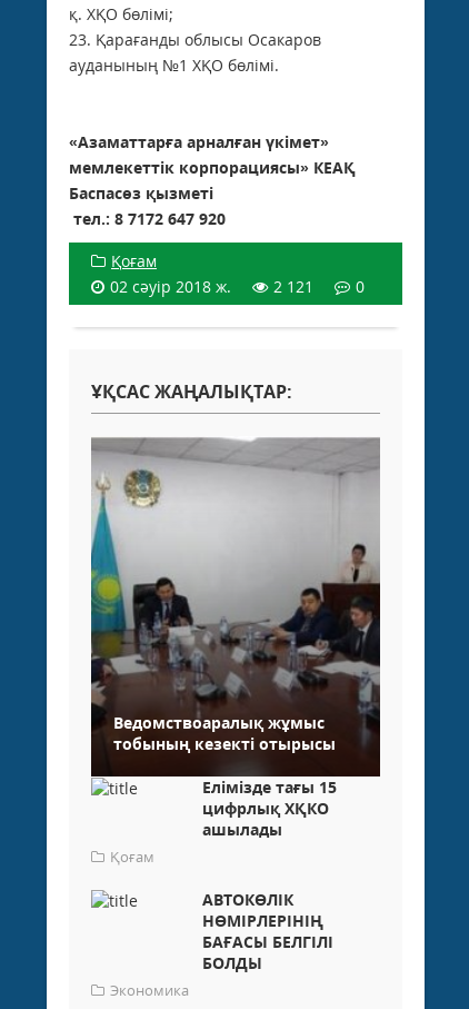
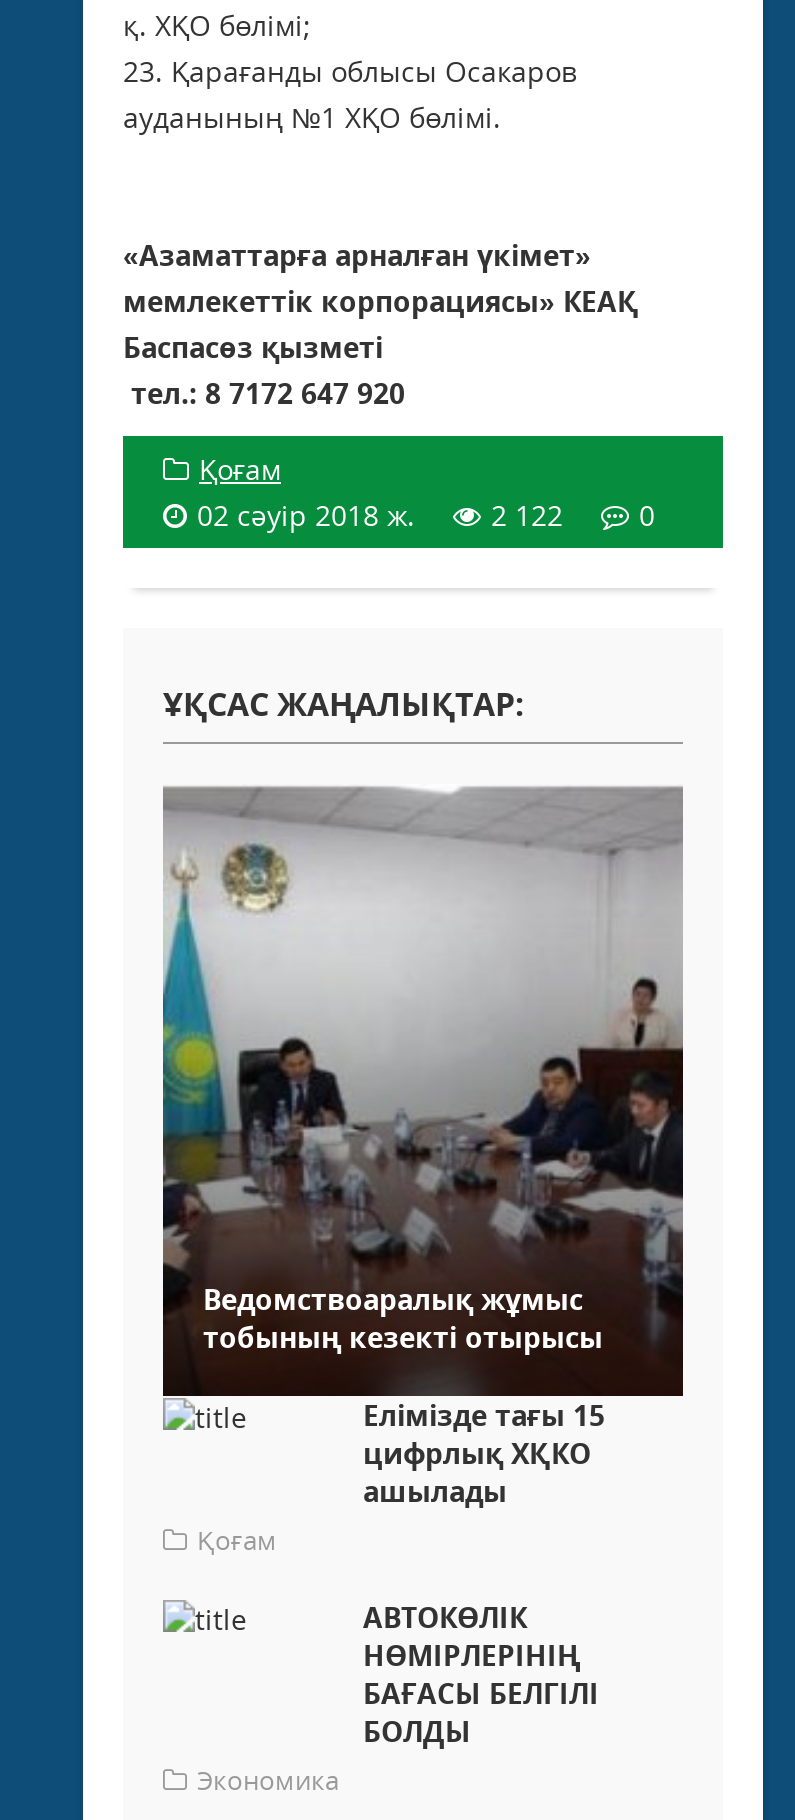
[110,275,365,297] 02 сәуір 2018 ж. 2 121 0 -> [197,495,655,533] 02 сәуір 2018 ж. 2 122 0

